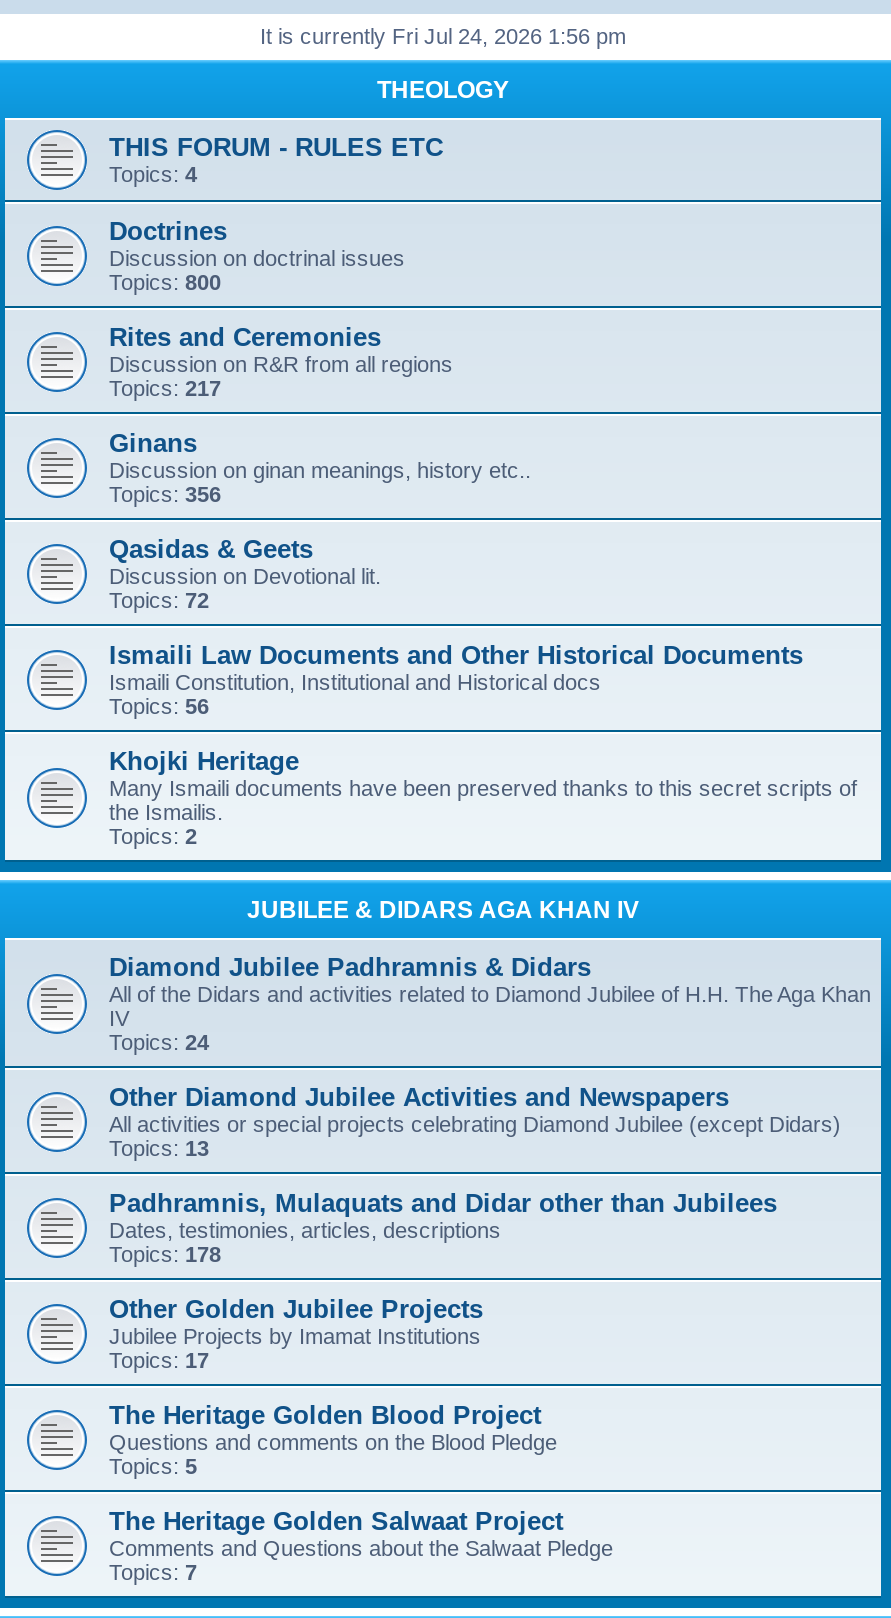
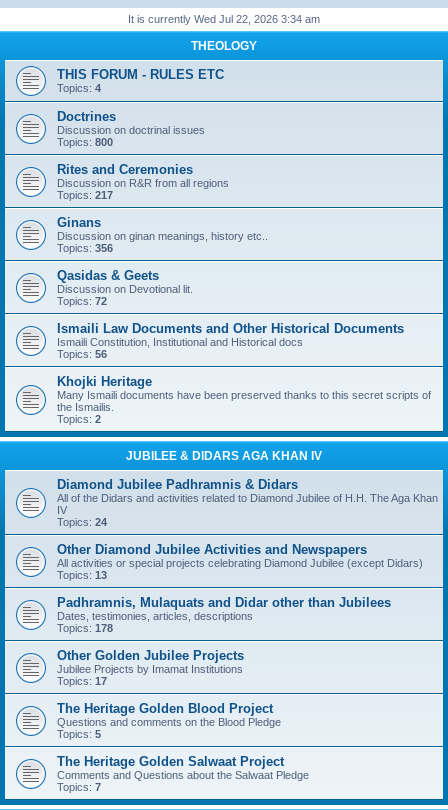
[260,24,626,48] It is currently Fri Jul 24, 2026 1:56 pm -> [128,13,320,25] It is currently Wed Jul 22, 2026 3:34 am

